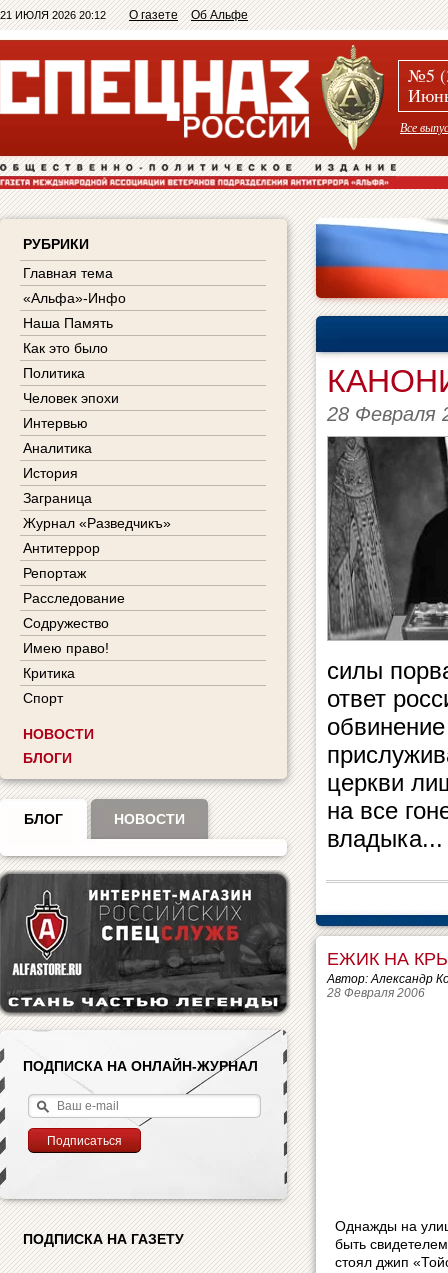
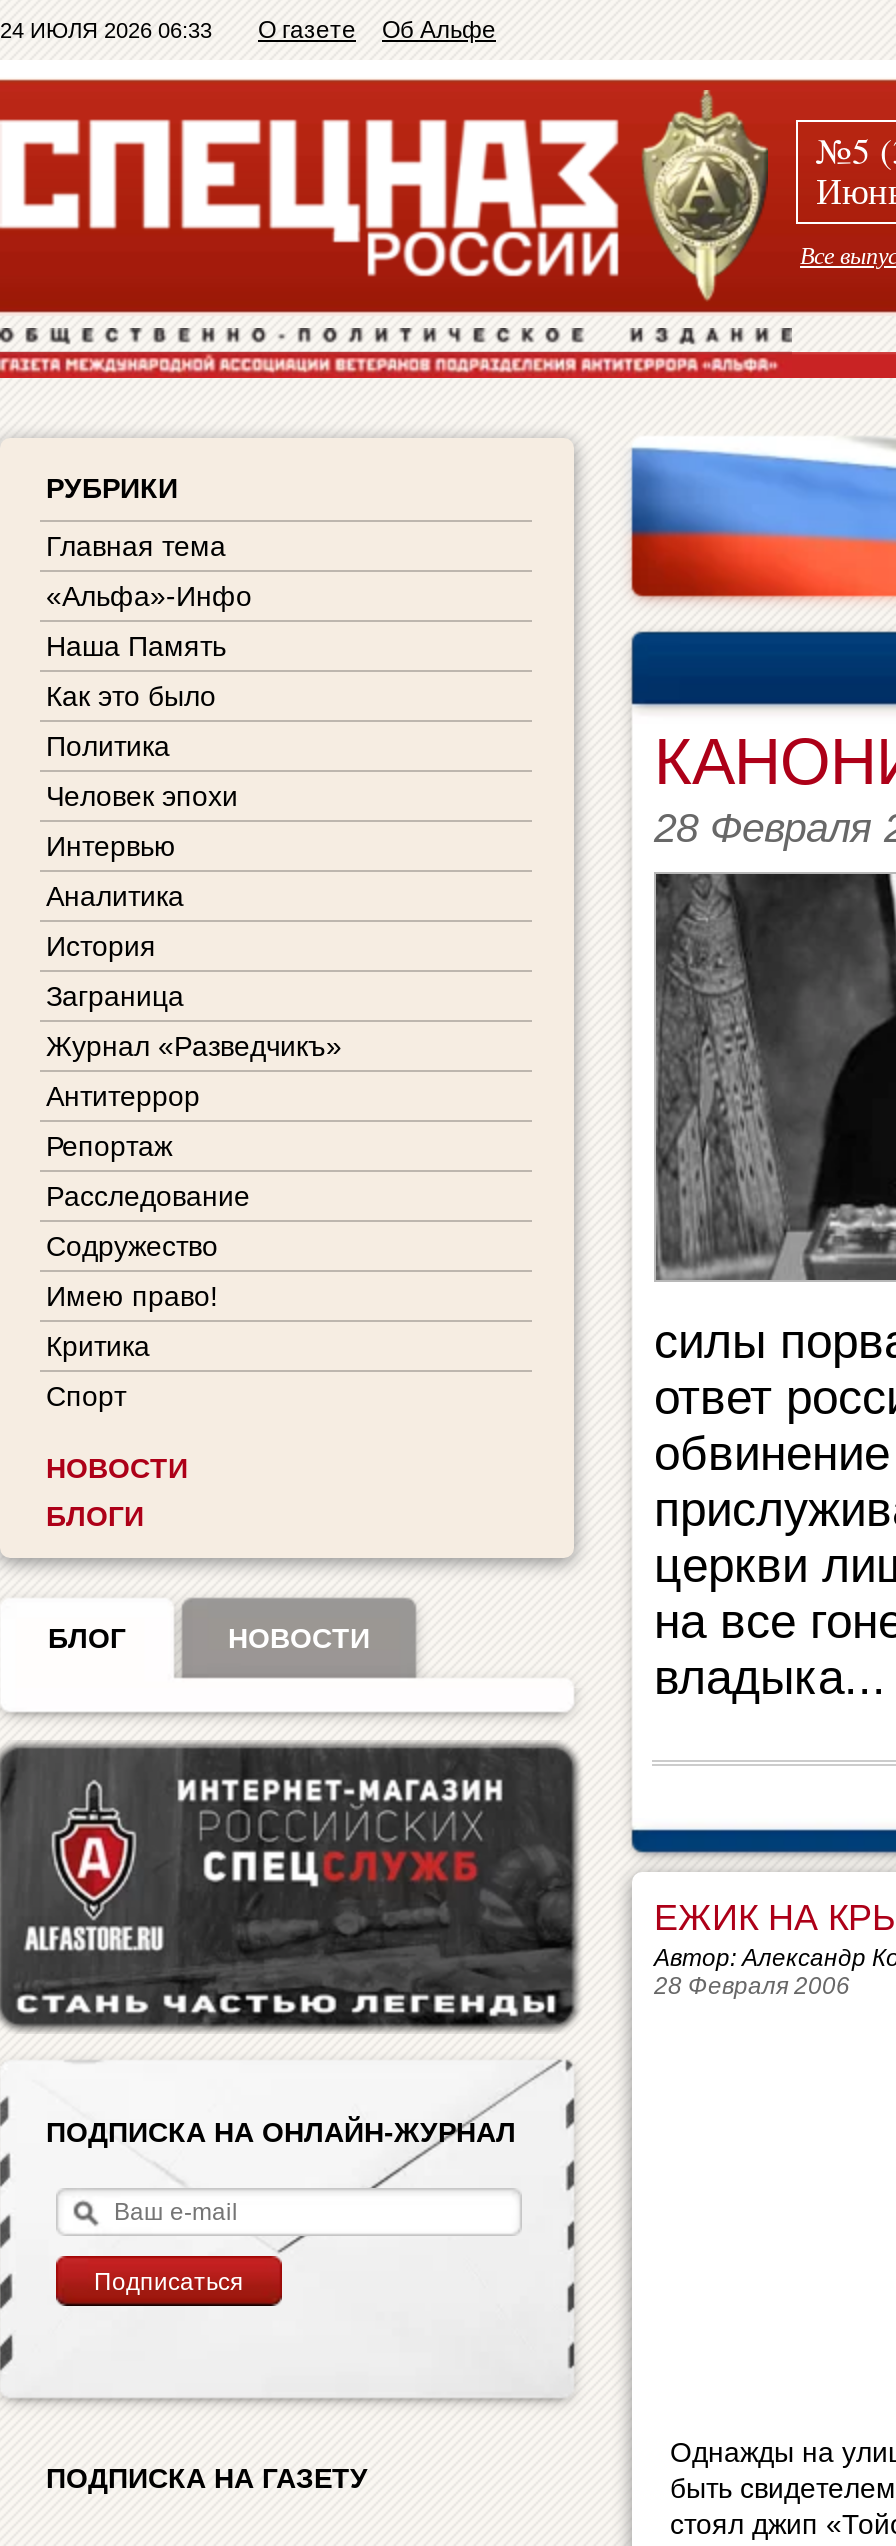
[0,8,248,22] 21 ИЮЛЯ 2026 20:12 О газете Об Альфе -> [0,16,496,44] 24 ИЮЛЯ 2026 06:33 О газете Об Альфе

